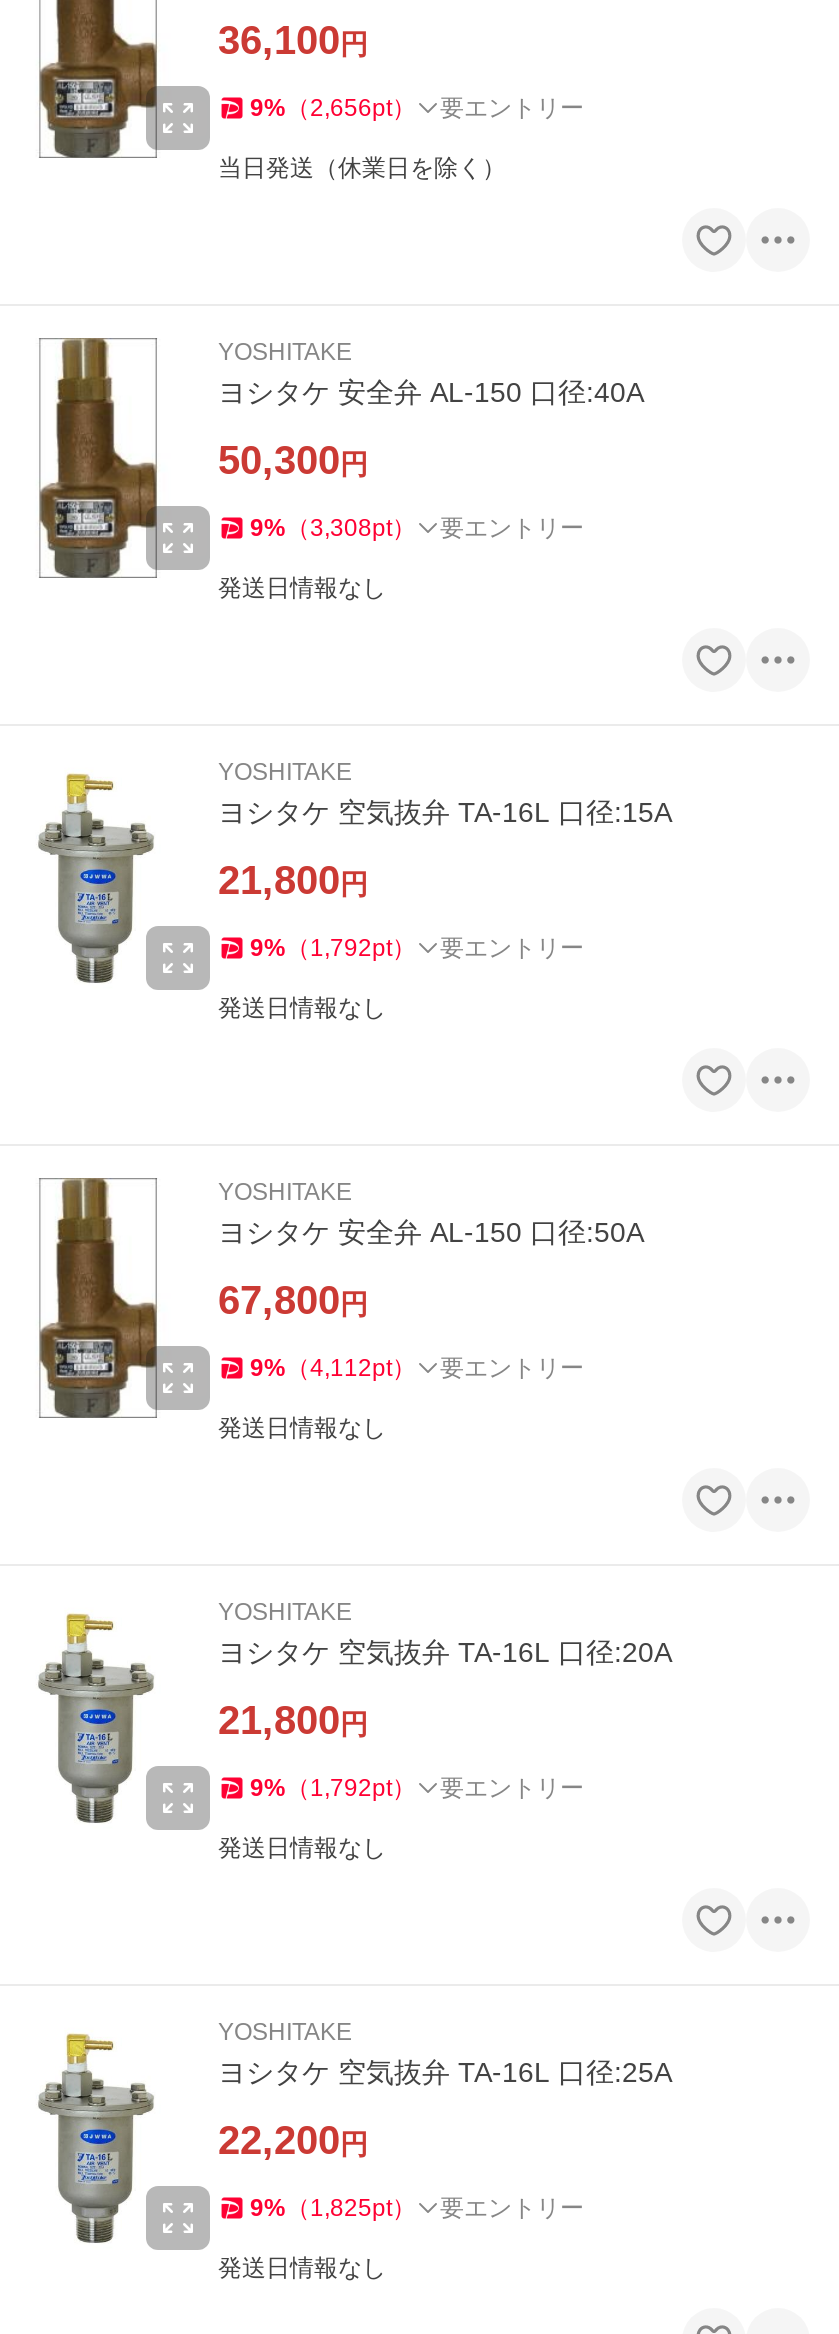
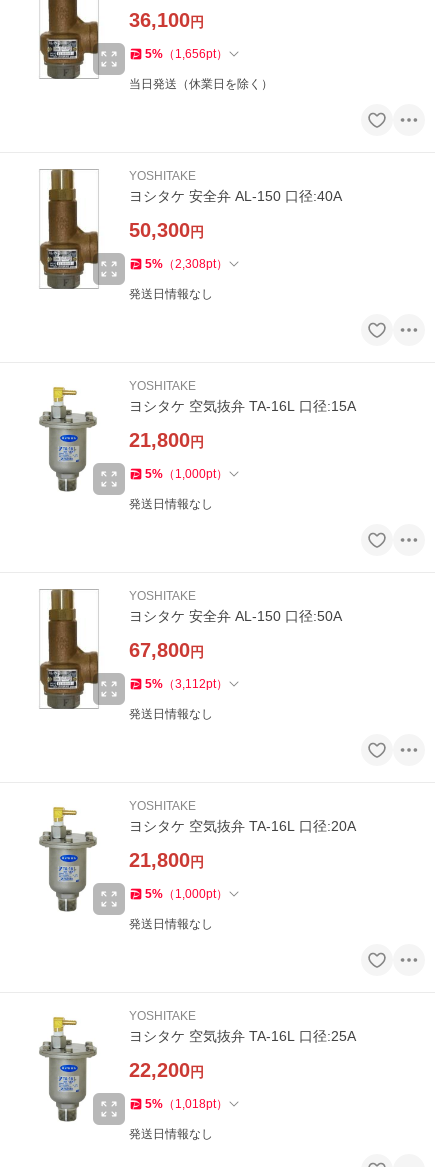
[250,94,584,122] 9%（2,656pt） | 要エントリー -> [145,47,228,61] 5%（1,656pt）
[250,514,584,542] 9%（3,308pt） | 要エントリー -> [145,257,228,271] 5%（2,308pt）
[250,934,584,962] 9%（1,792pt） | 要エントリー -> [145,467,228,481] 5%（1,000pt）
[250,1354,584,1382] 9%（4,112pt） | 要エントリー -> [145,677,228,691] 5%（3,112pt）
[250,1774,584,1802] 9%（1,792pt） | 要エントリー -> [145,887,228,901] 5%（1,000pt）
[250,2194,584,2222] 9%（1,825pt） | 要エントリー -> [145,1097,228,1111] 5%（1,018pt）

